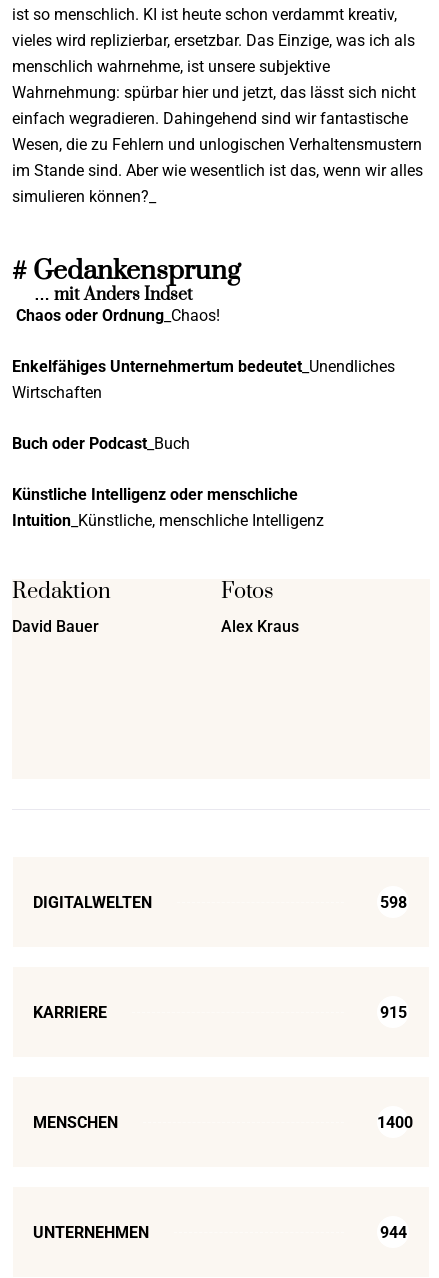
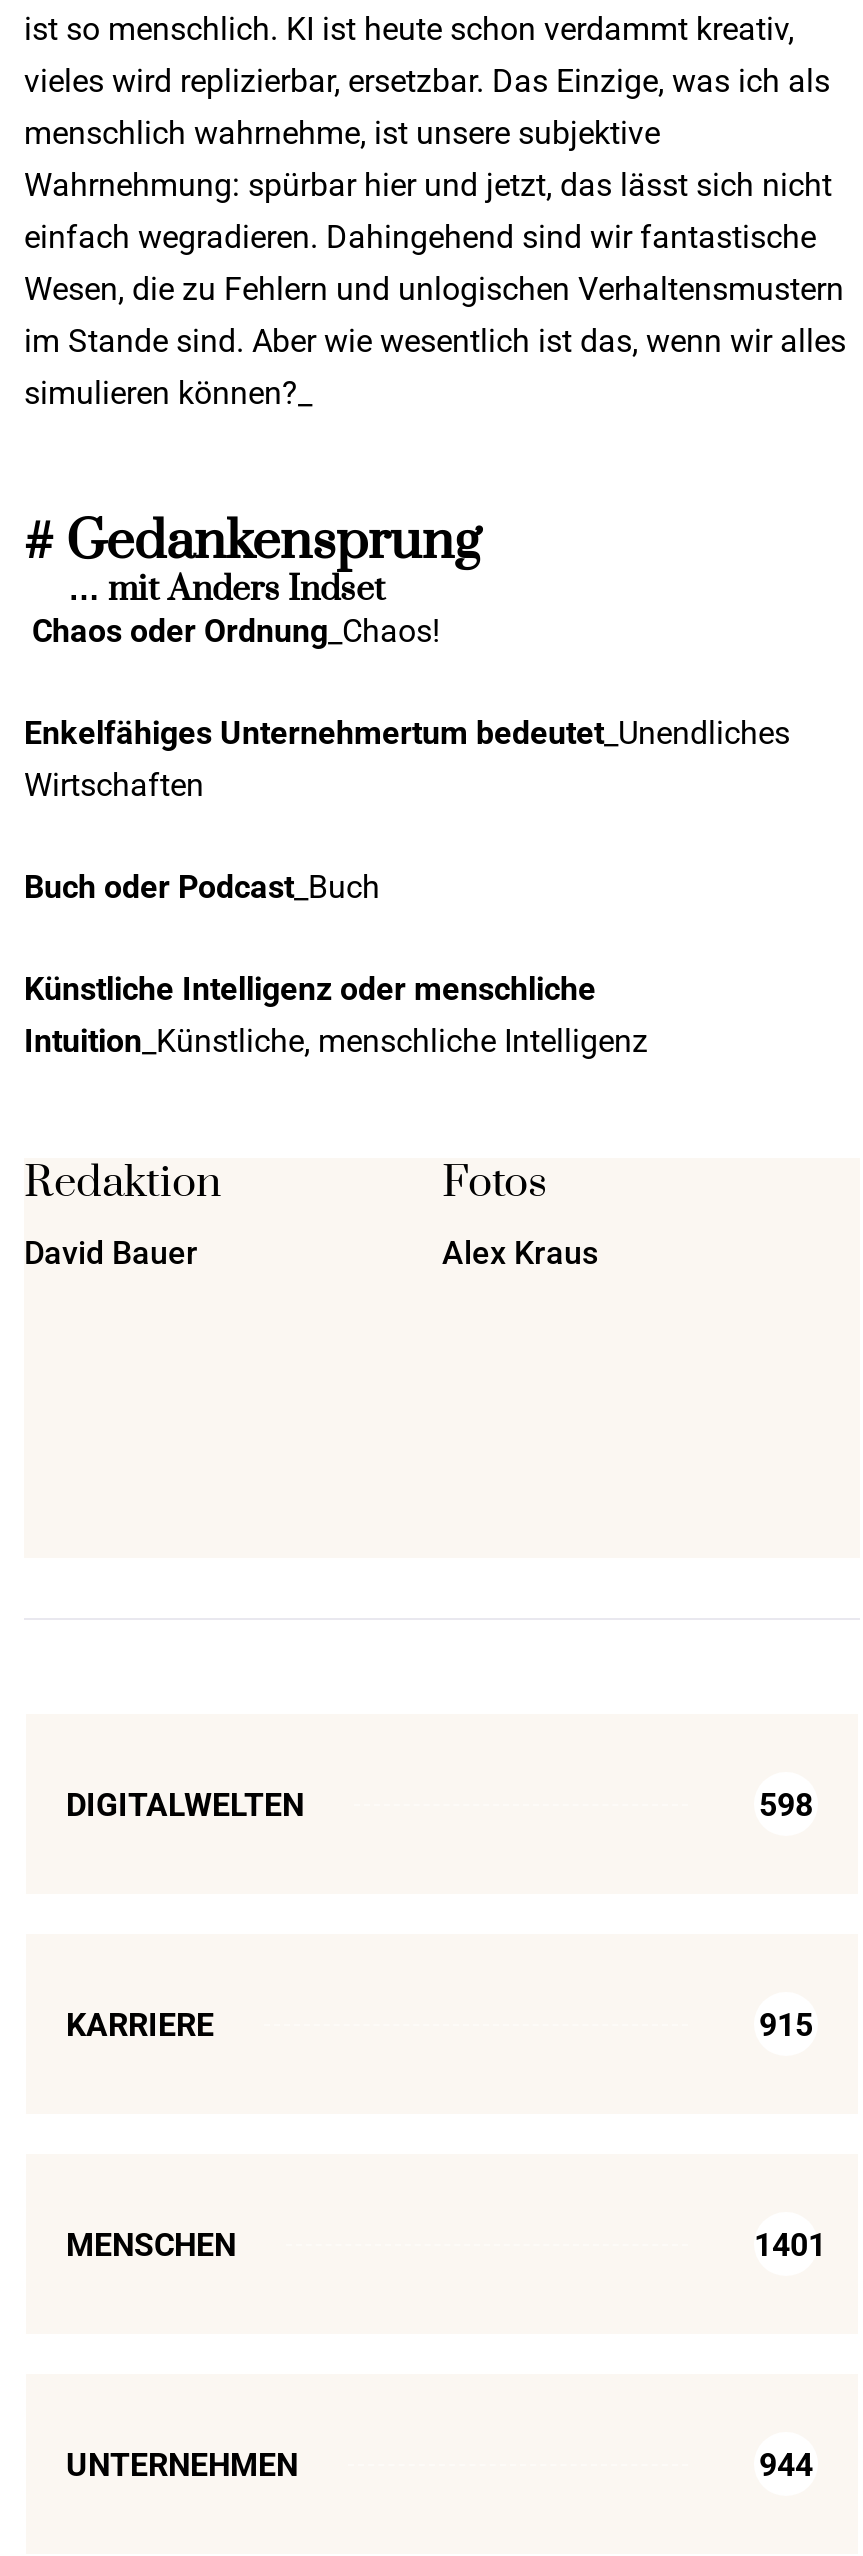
[377,1113,413,1132] 1400 -> [754,2227,826,2265] 1401

